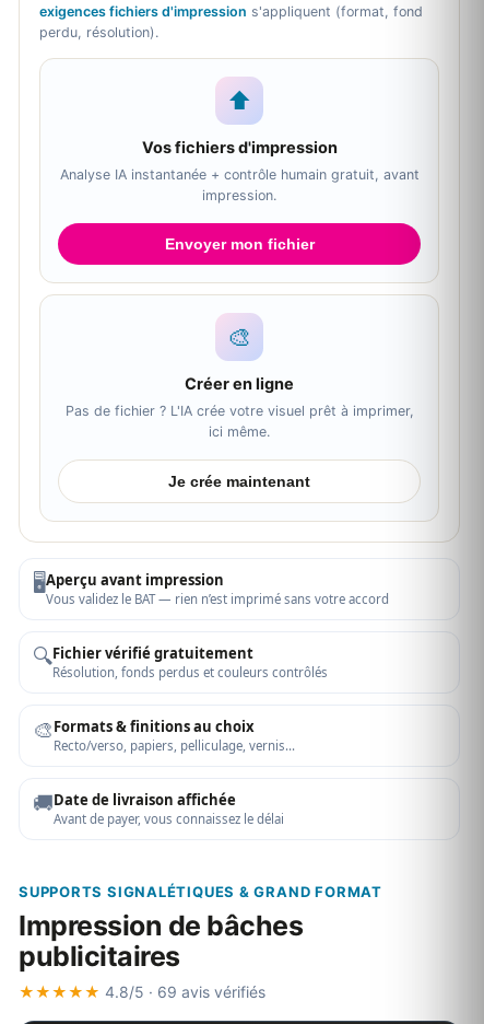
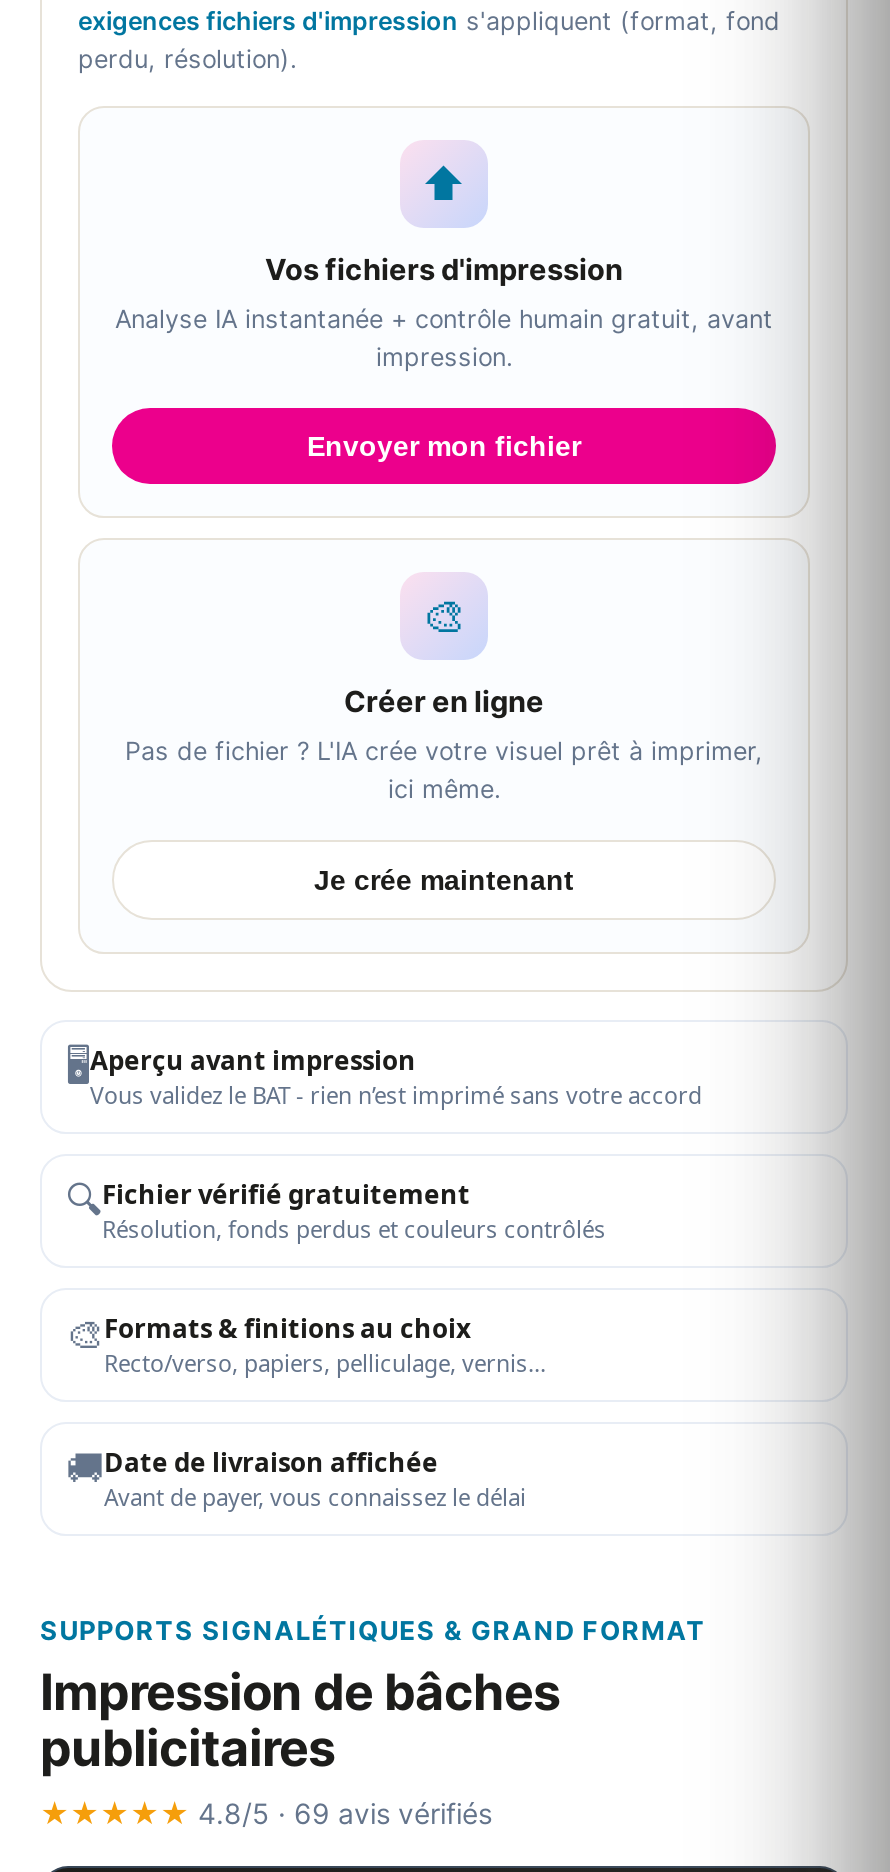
[46,591,389,607] Vous validez le BAT — rien n’est imprimé sans votre accord -> [90,1080,702,1110] Vous validez le BAT - rien n’est imprimé sans votre accord

